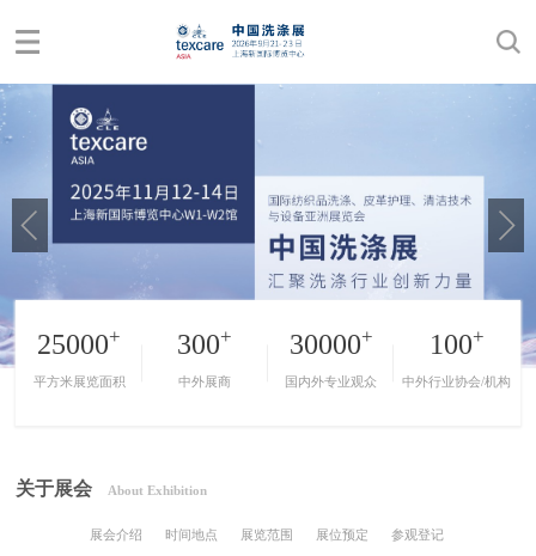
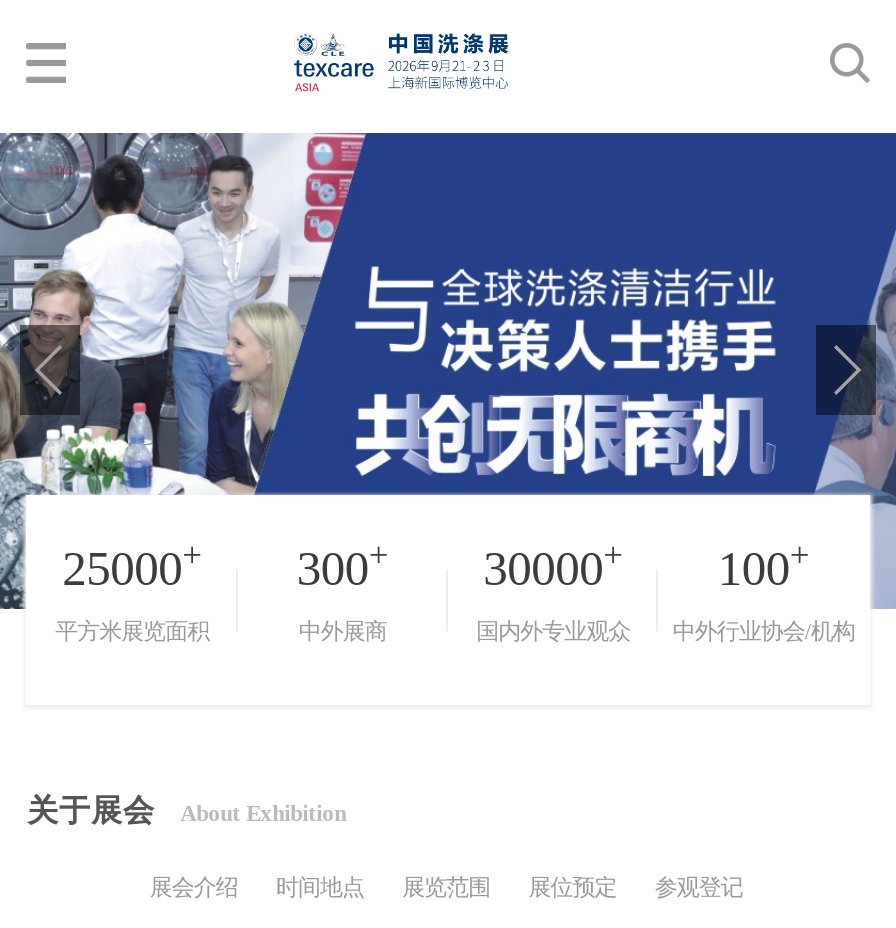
[4,83,532,368] [image] -> [6,131,890,611] [image]

